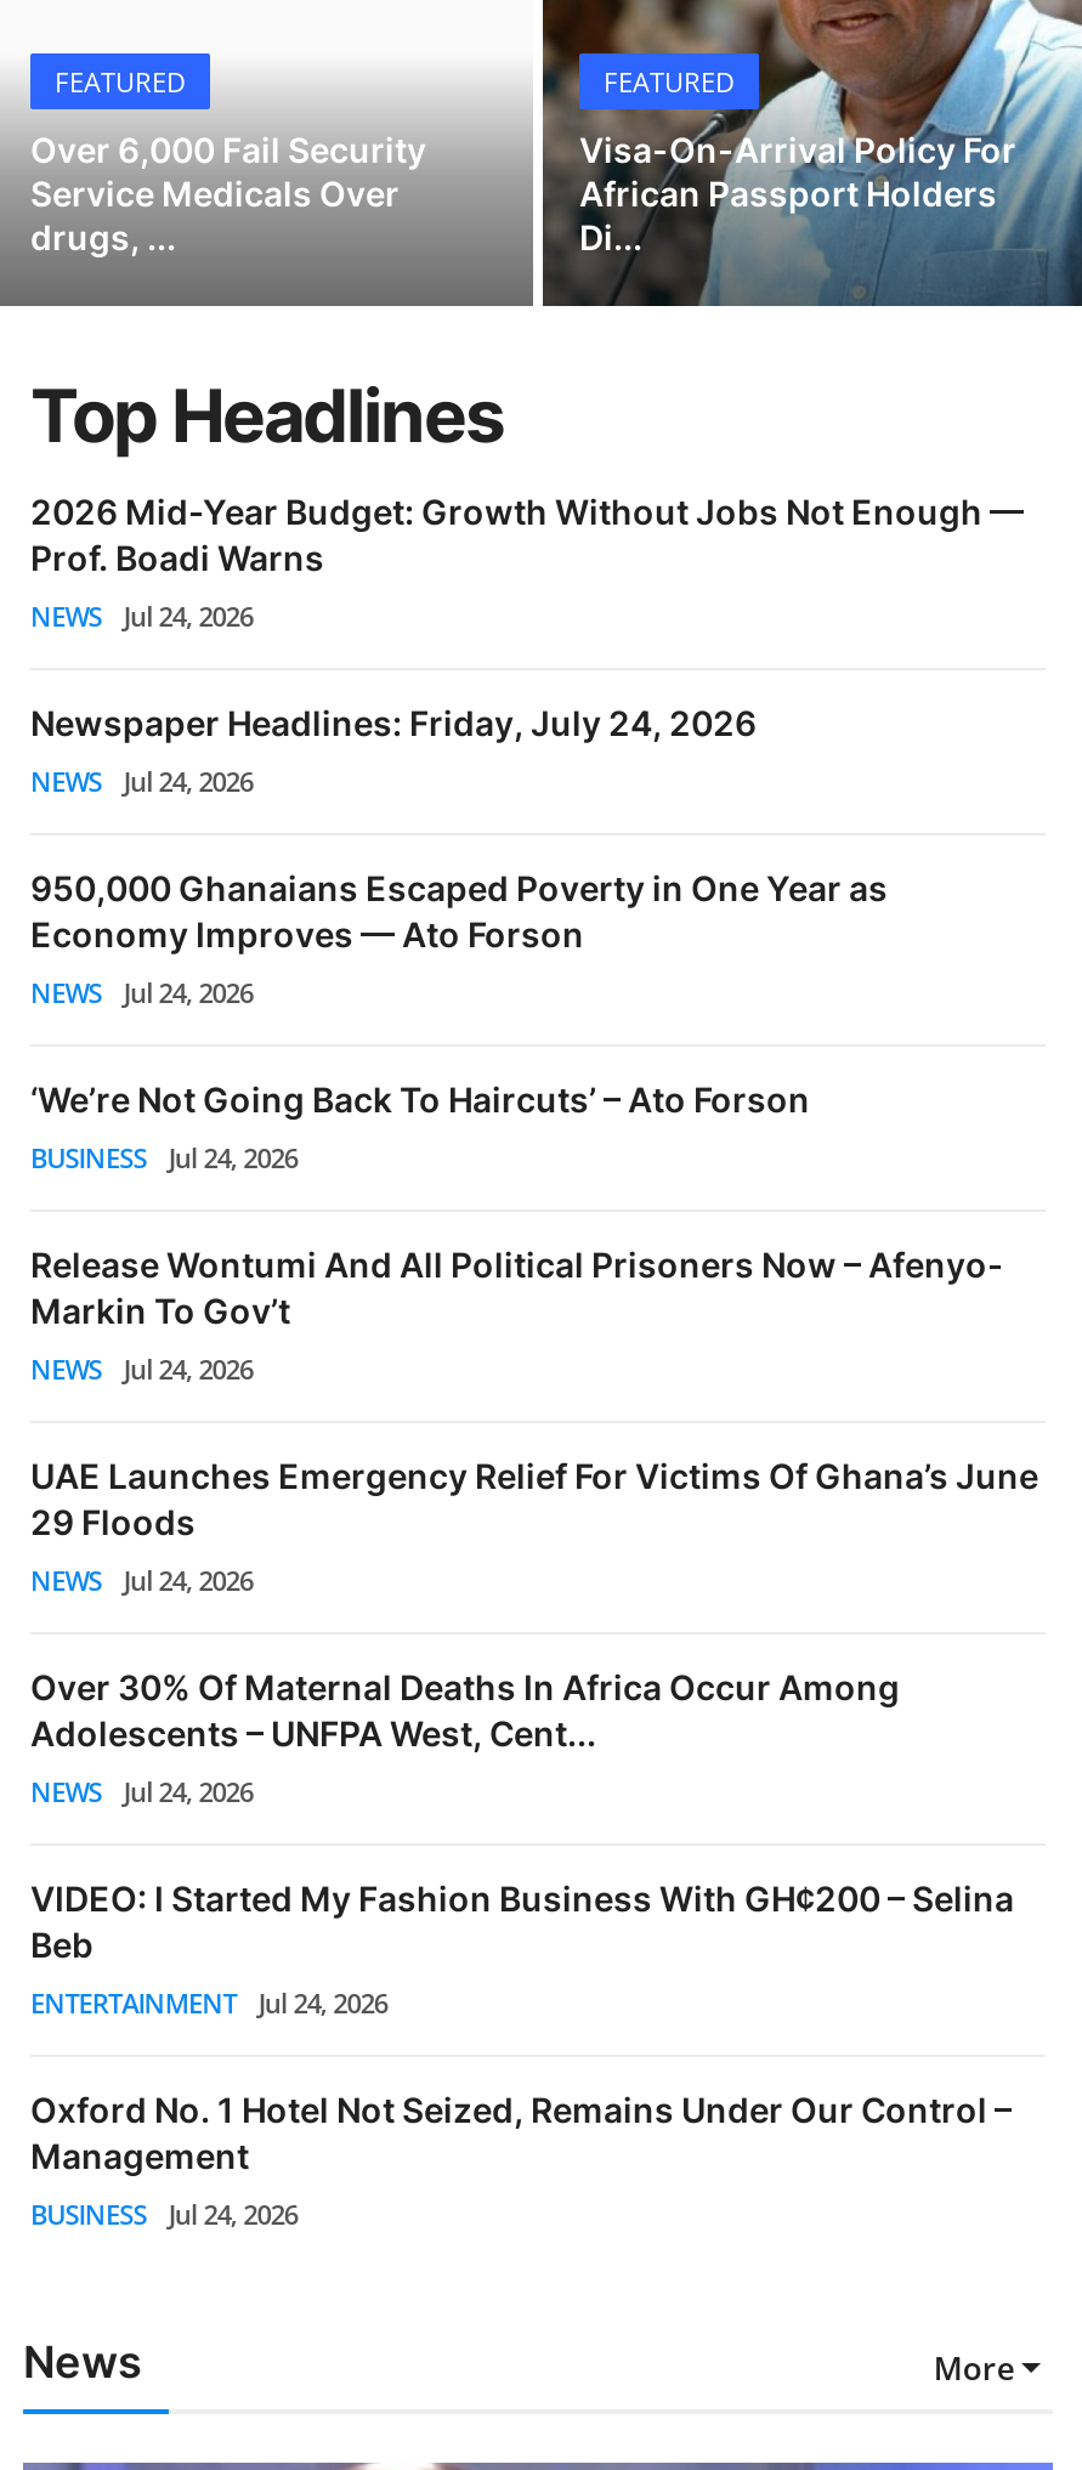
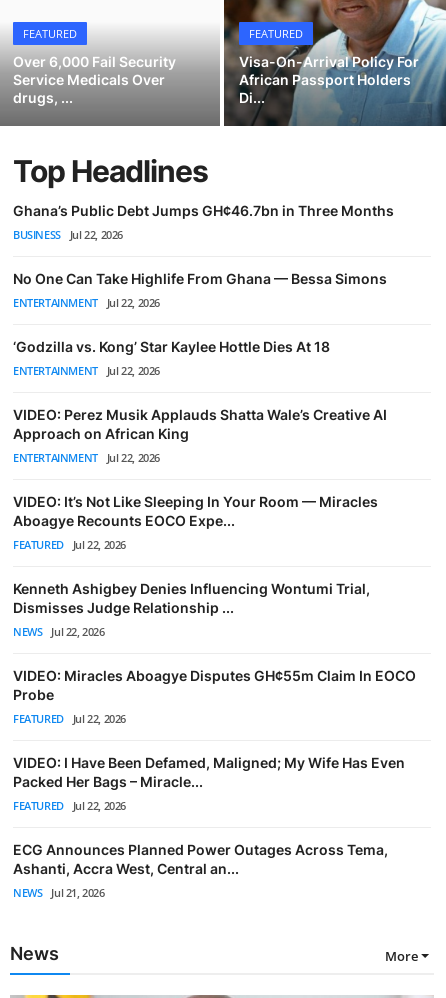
[30,489,1024,577] 2026 Mid-Year Budget: Growth Without Jobs Not Enough — | Prof. Boadi Warns -> [13,201,394,218] Ghana’s Public Debt Jumps GH¢46.7bn in Three Months
[30,596,253,633] NEWS Jul 24, 2026 -> [13,226,123,241] BUSINESS Jul 22, 2026
[30,701,757,742] Newspaper Headlines: Friday, July 24, 2026 -> [13,269,387,286] No One Can Take Highlife From Ghana — Bessa Simons
[30,761,253,798] NEWS Jul 24, 2026 -> [13,294,160,309] ENTERTAINMENT Jul 22, 2026
[30,866,888,953] 950,000 Ghanaians Escaped Poverty in One Year as | Economy Improves — Ato Forson -> [13,337,330,354] ‘Godzilla vs. Kong’ Star Kaylee Hottle Dies At 18
[30,973,253,1009] NEWS Jul 24, 2026 -> [13,362,160,377] ENTERTAINMENT Jul 22, 2026
[30,1077,810,1118] ‘We’re Not Going Back To Haircuts’ – Ato Forson -> [13,405,387,441] VIDEO: Perez Musik Applauds Shatta Wale’s Creative AI | Approach on African King
[30,1138,298,1174] BUSINESS Jul 24, 2026 -> [13,449,160,464] ENTERTAINMENT Jul 22, 2026
[30,1242,1004,1330] Release Wontumi And All Political Prisoners Now – Afenyo- | Markin To Gov’t -> [13,492,378,528] VIDEO: It’s Not Like Sleeping In Your Room — Miracles | Aboagye Recounts EOCO Expe...
[30,1349,253,1386] NEWS Jul 24, 2026 -> [13,536,126,551] FEATURED Jul 22, 2026
[30,1454,1038,1541] UAE Launches Emergency Relief For Victims Of Ghana’s June | 29 Floods -> [13,579,370,615] Kenneth Ashigbey Denies Influencing Wontumi Trial, | Dismisses Judge Relationship ...
[30,1560,253,1597] NEWS Jul 24, 2026 -> [13,623,105,638] NEWS Jul 22, 2026
[30,1665,900,1752] Over 30% Of Maternal Deaths In Africa Occur Among | Adolescents – UNFPA West, Cent... -> [13,666,416,702] VIDEO: Miracles Aboagye Disputes GH¢55m Claim In EOCO | Probe
[30,1772,253,1808] NEWS Jul 24, 2026 -> [13,710,126,725] FEATURED Jul 22, 2026
[30,1876,1014,1964] VIDEO: I Started My Fashion Business With GH¢200 – Selina | Beb -> [13,753,405,789] VIDEO: I Have Been Defamed, Maligned; My Wife Has Even | Packed Her Bags – Miracle...
[30,1983,387,2019] ENTERTAINMENT Jul 24, 2026 -> [13,797,126,812] FEATURED Jul 22, 2026
[30,2087,1012,2175] Oxford No. 1 Hotel Not Seized, Remains Under Our Control – | Management -> [13,840,388,876] ECG Announces Planned Power Outages Across Tema, | Ashanti, Accra West, Central an...
[30,2194,298,2231] BUSINESS Jul 24, 2026 -> [13,884,105,899] NEWS Jul 21, 2026

